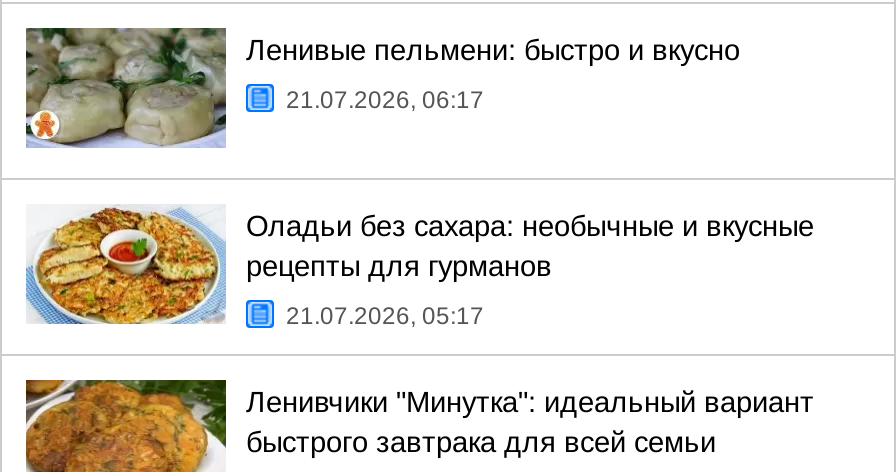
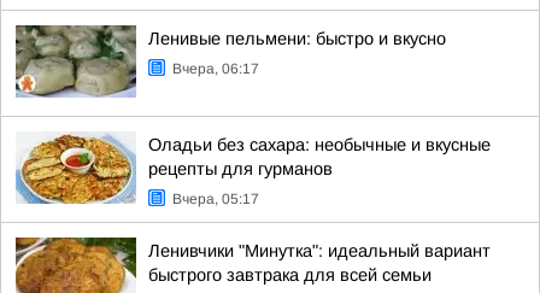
[286,86,484,114] 21.07.2026, 06:17 -> [172,60,259,77] Вчера, 06:17
[286,302,484,330] 21.07.2026, 05:17 -> [172,191,259,207] Вчера, 05:17

